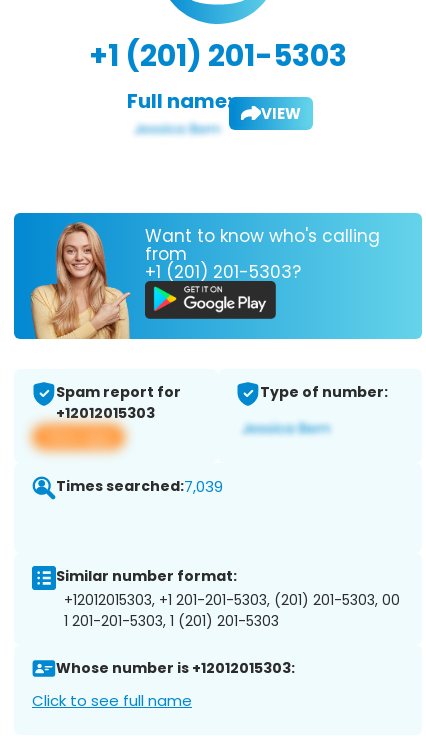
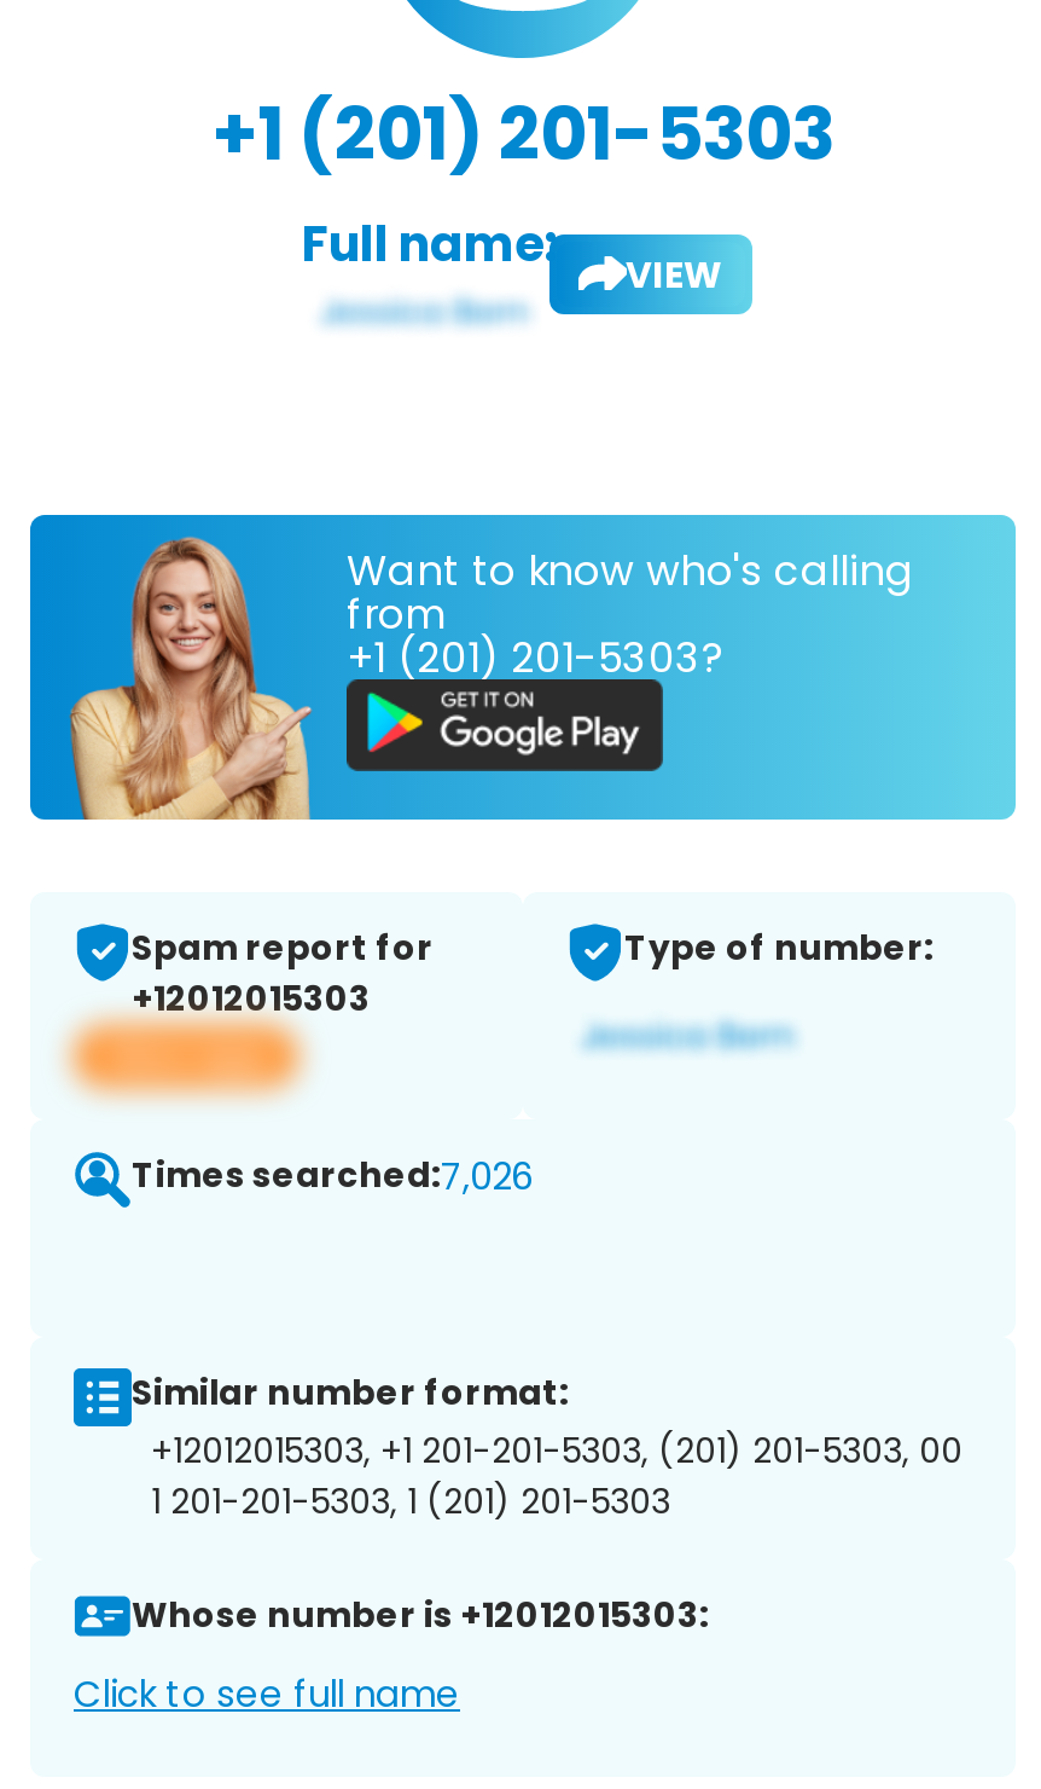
[56,476,223,497] Times searched:7,039 -> [132,1151,533,1202] Times searched:7,026

